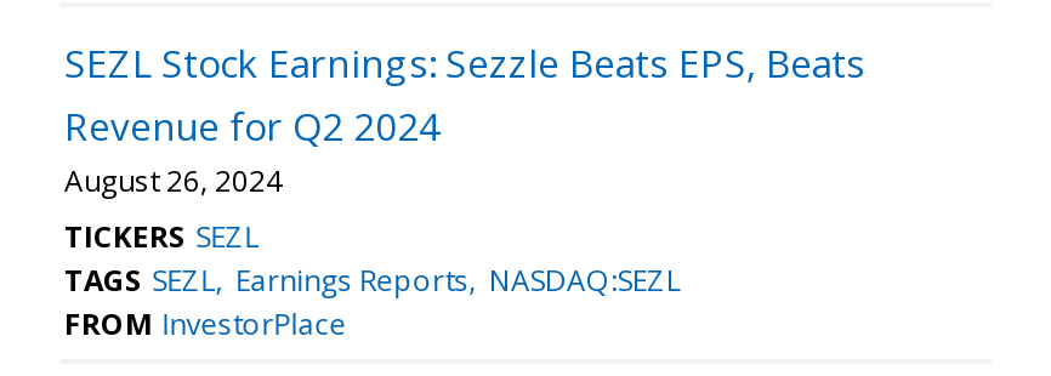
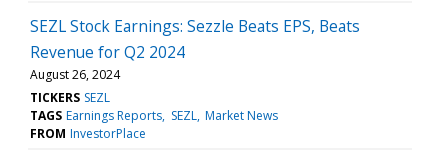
[64,259,681,300] TAGS SEZL Earnings Reports NASDAQ:SEZL -> [30,107,278,124] TAGS Earnings Reports SEZL Market News

